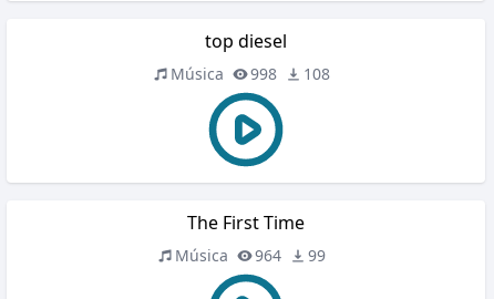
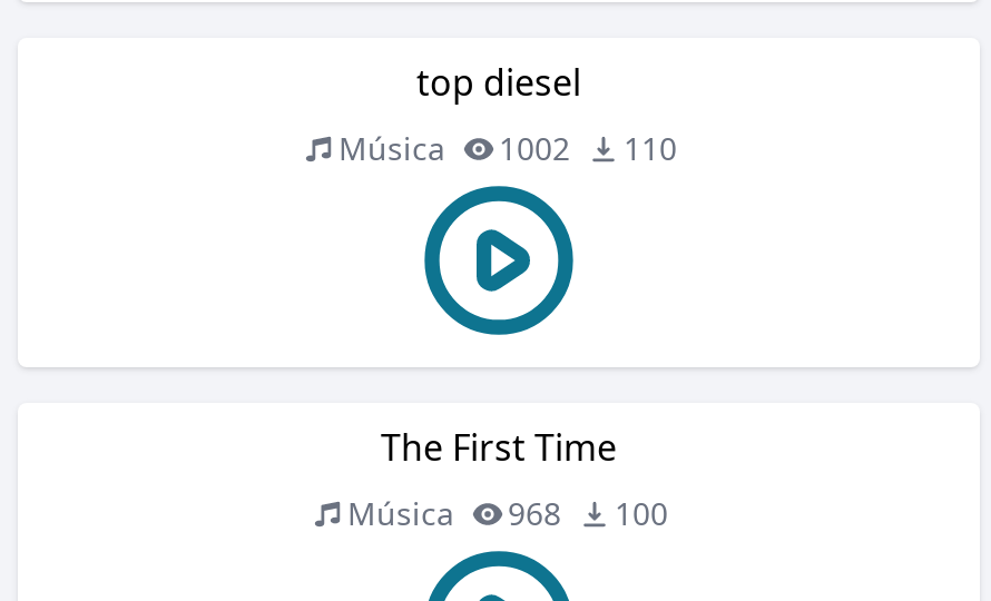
[250,63,277,84] 998 -> [499,127,570,169] 1002
[303,63,330,84] 108 -> [624,127,677,169] 110
[255,245,281,266] 964 -> [508,492,561,534] 968
[308,245,326,266] 99 -> [615,492,668,534] 100

